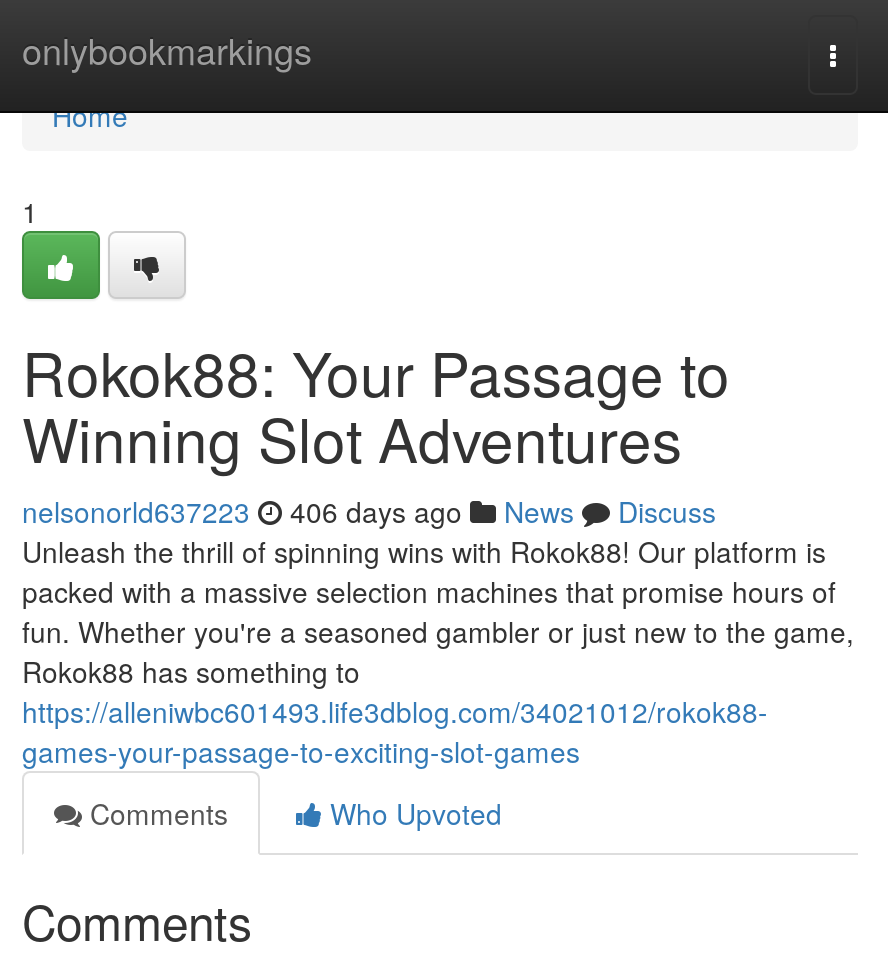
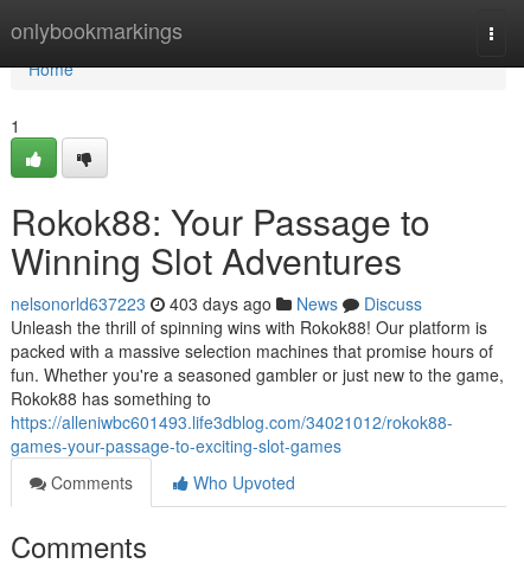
[22,491,716,531] nelsonorld637223 406 days ago News Discuss -> [11,292,422,315] nelsonorld637223 403 days ago News Discuss

